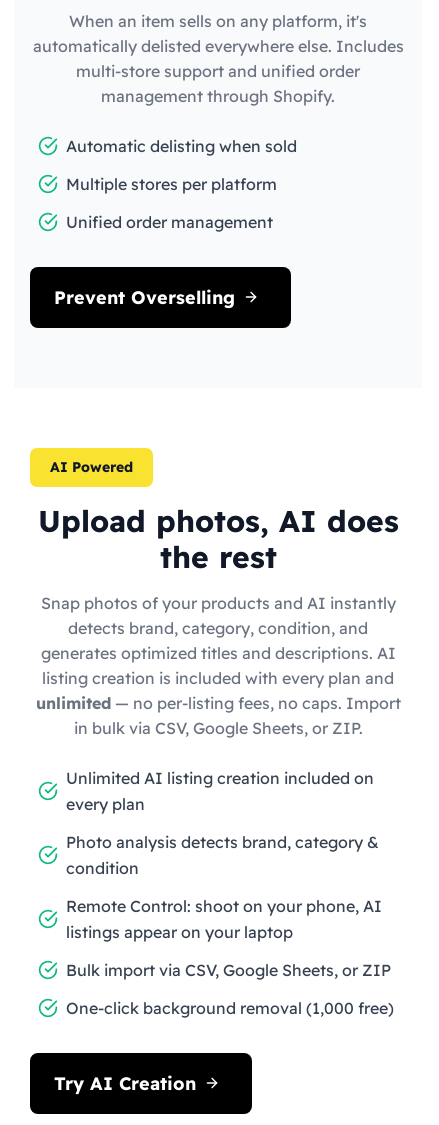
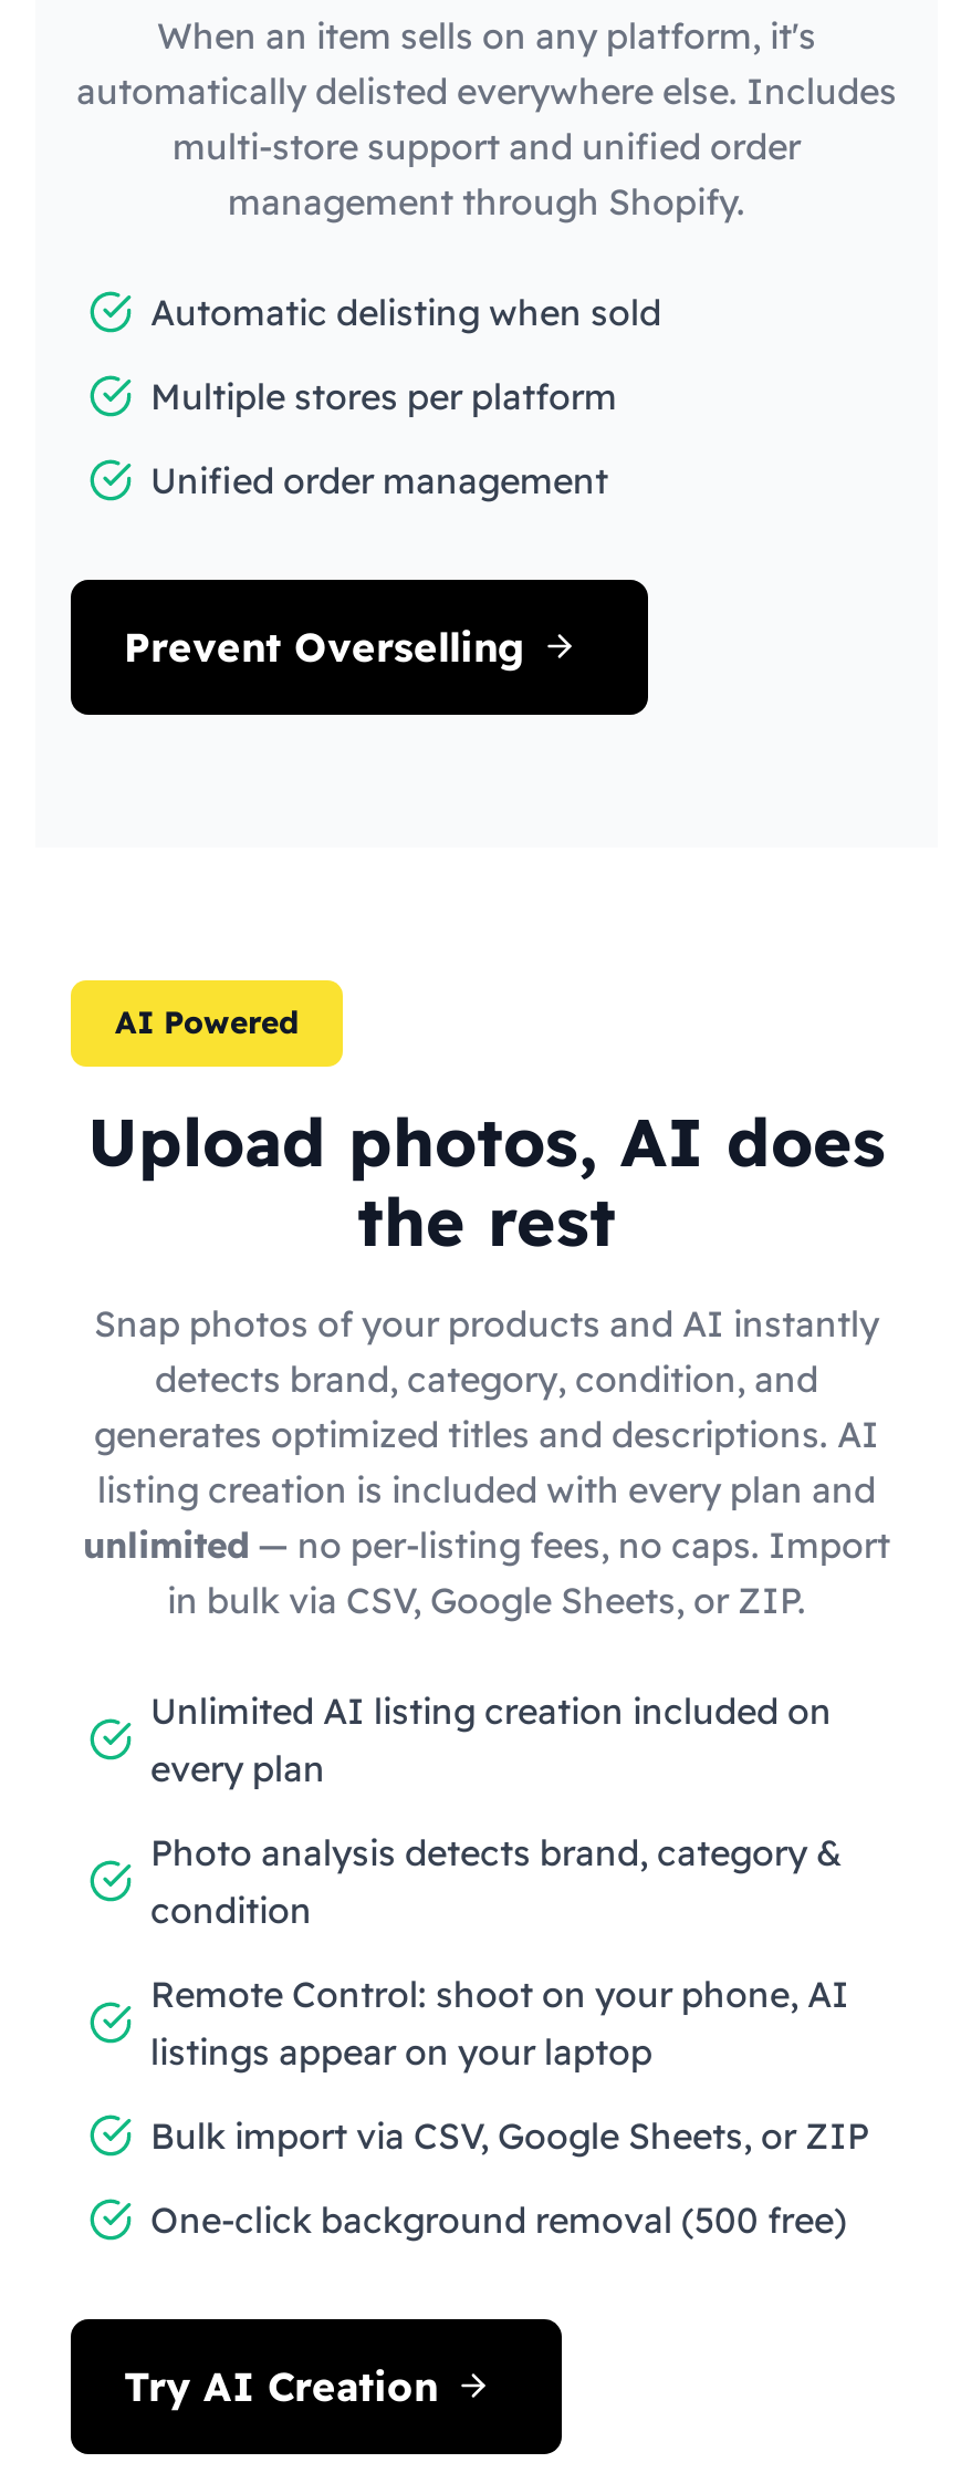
[66,998,394,1018] One-click background removal (1,000 free) -> [150,2197,847,2242] One-click background removal (500 free)

